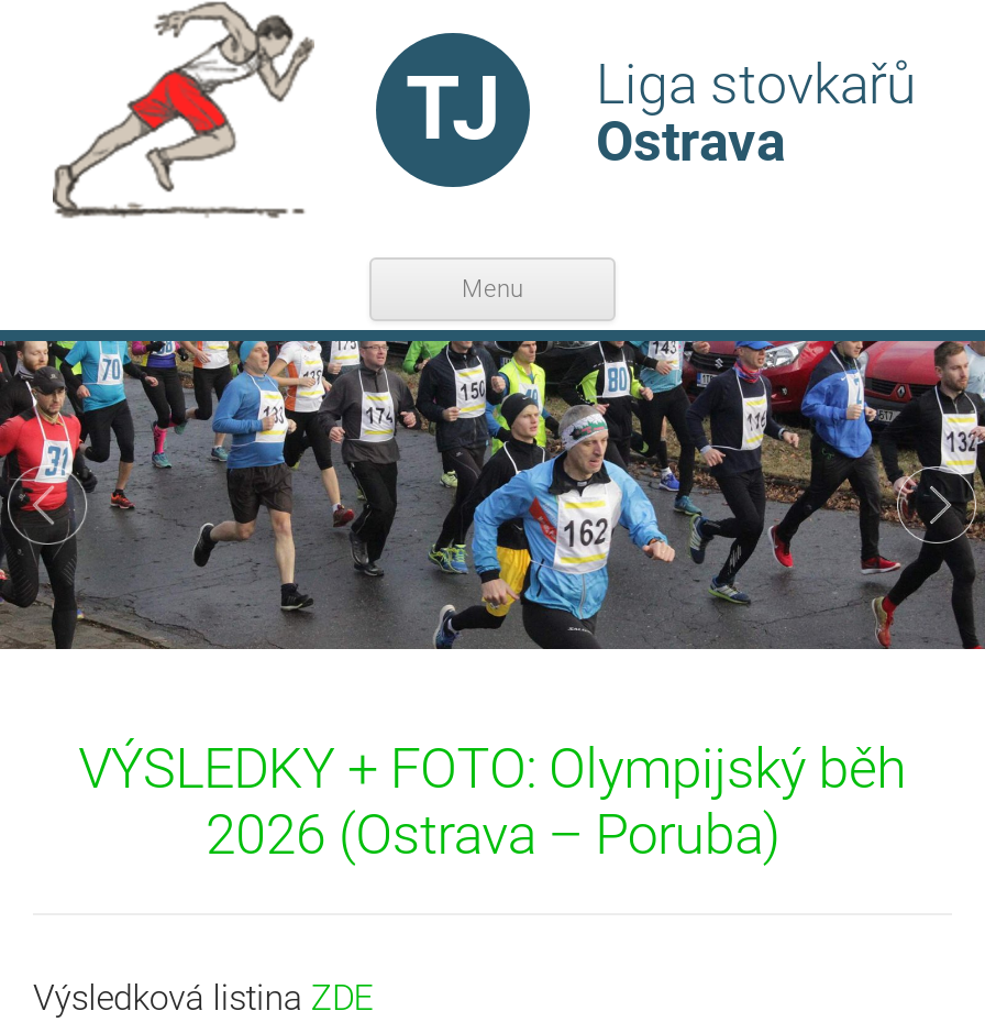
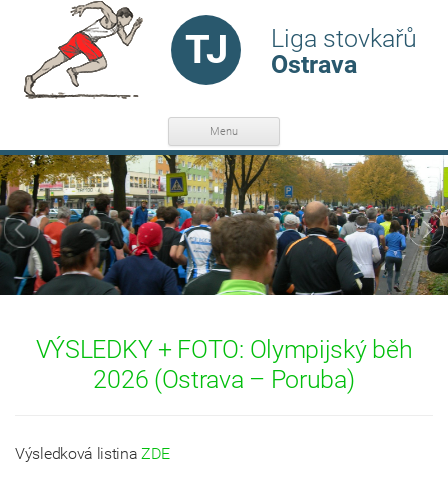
[7,339,978,651] [image] -> [3,154,445,296] [image]

